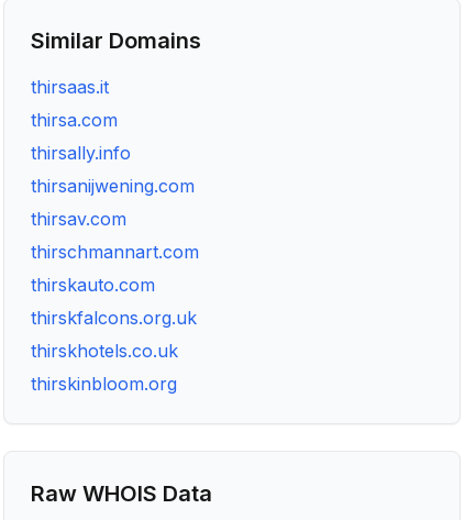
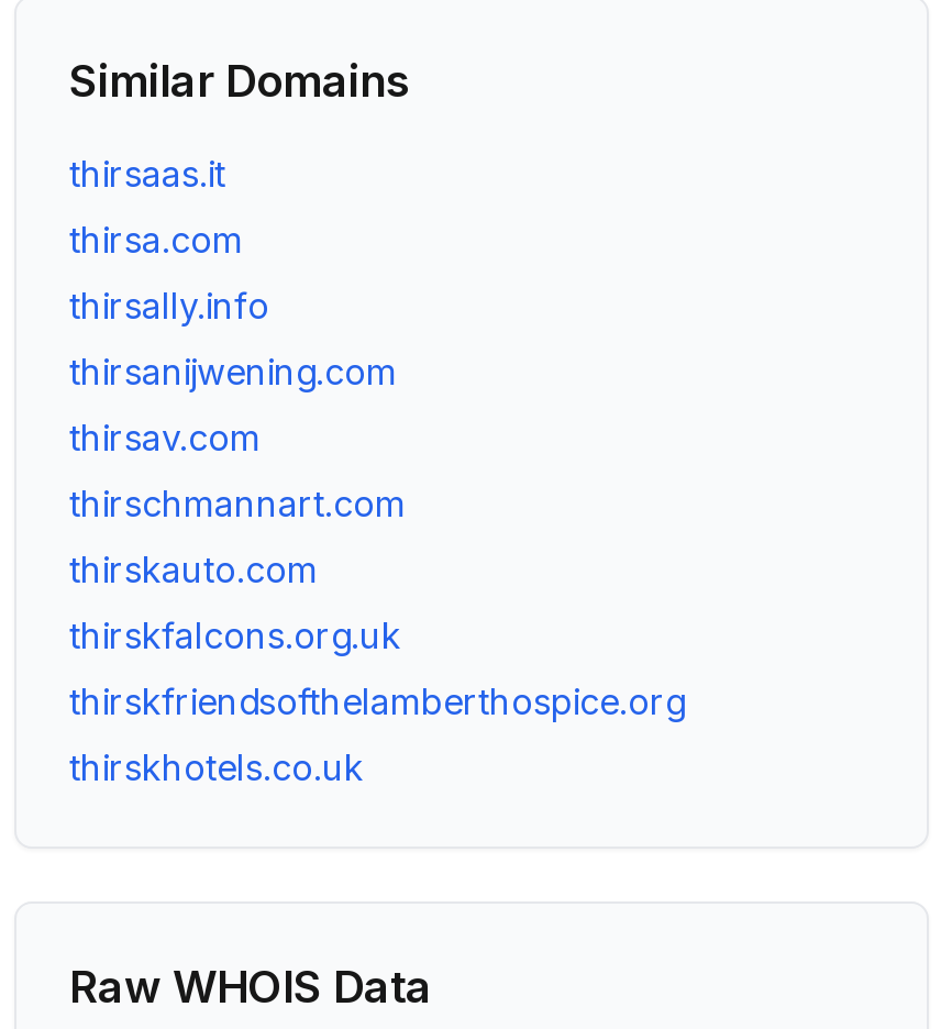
none -> [69,679,685,723] thirskfriendsofthelamberthospice.org
moved [31,340,178,362] -> [69,745,364,789]: thirskhotels.co.uk
[31,373,177,395] thirskinbloom.org -> none

